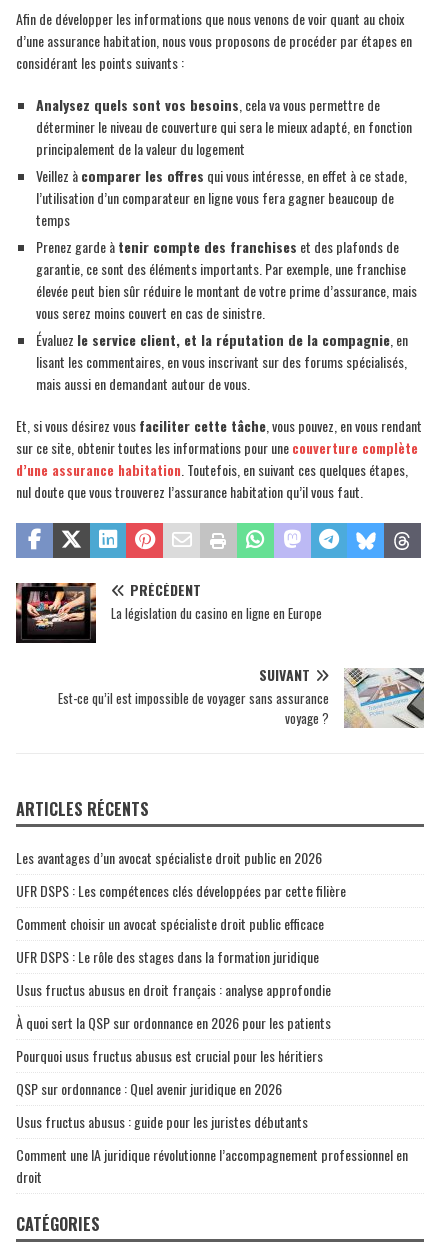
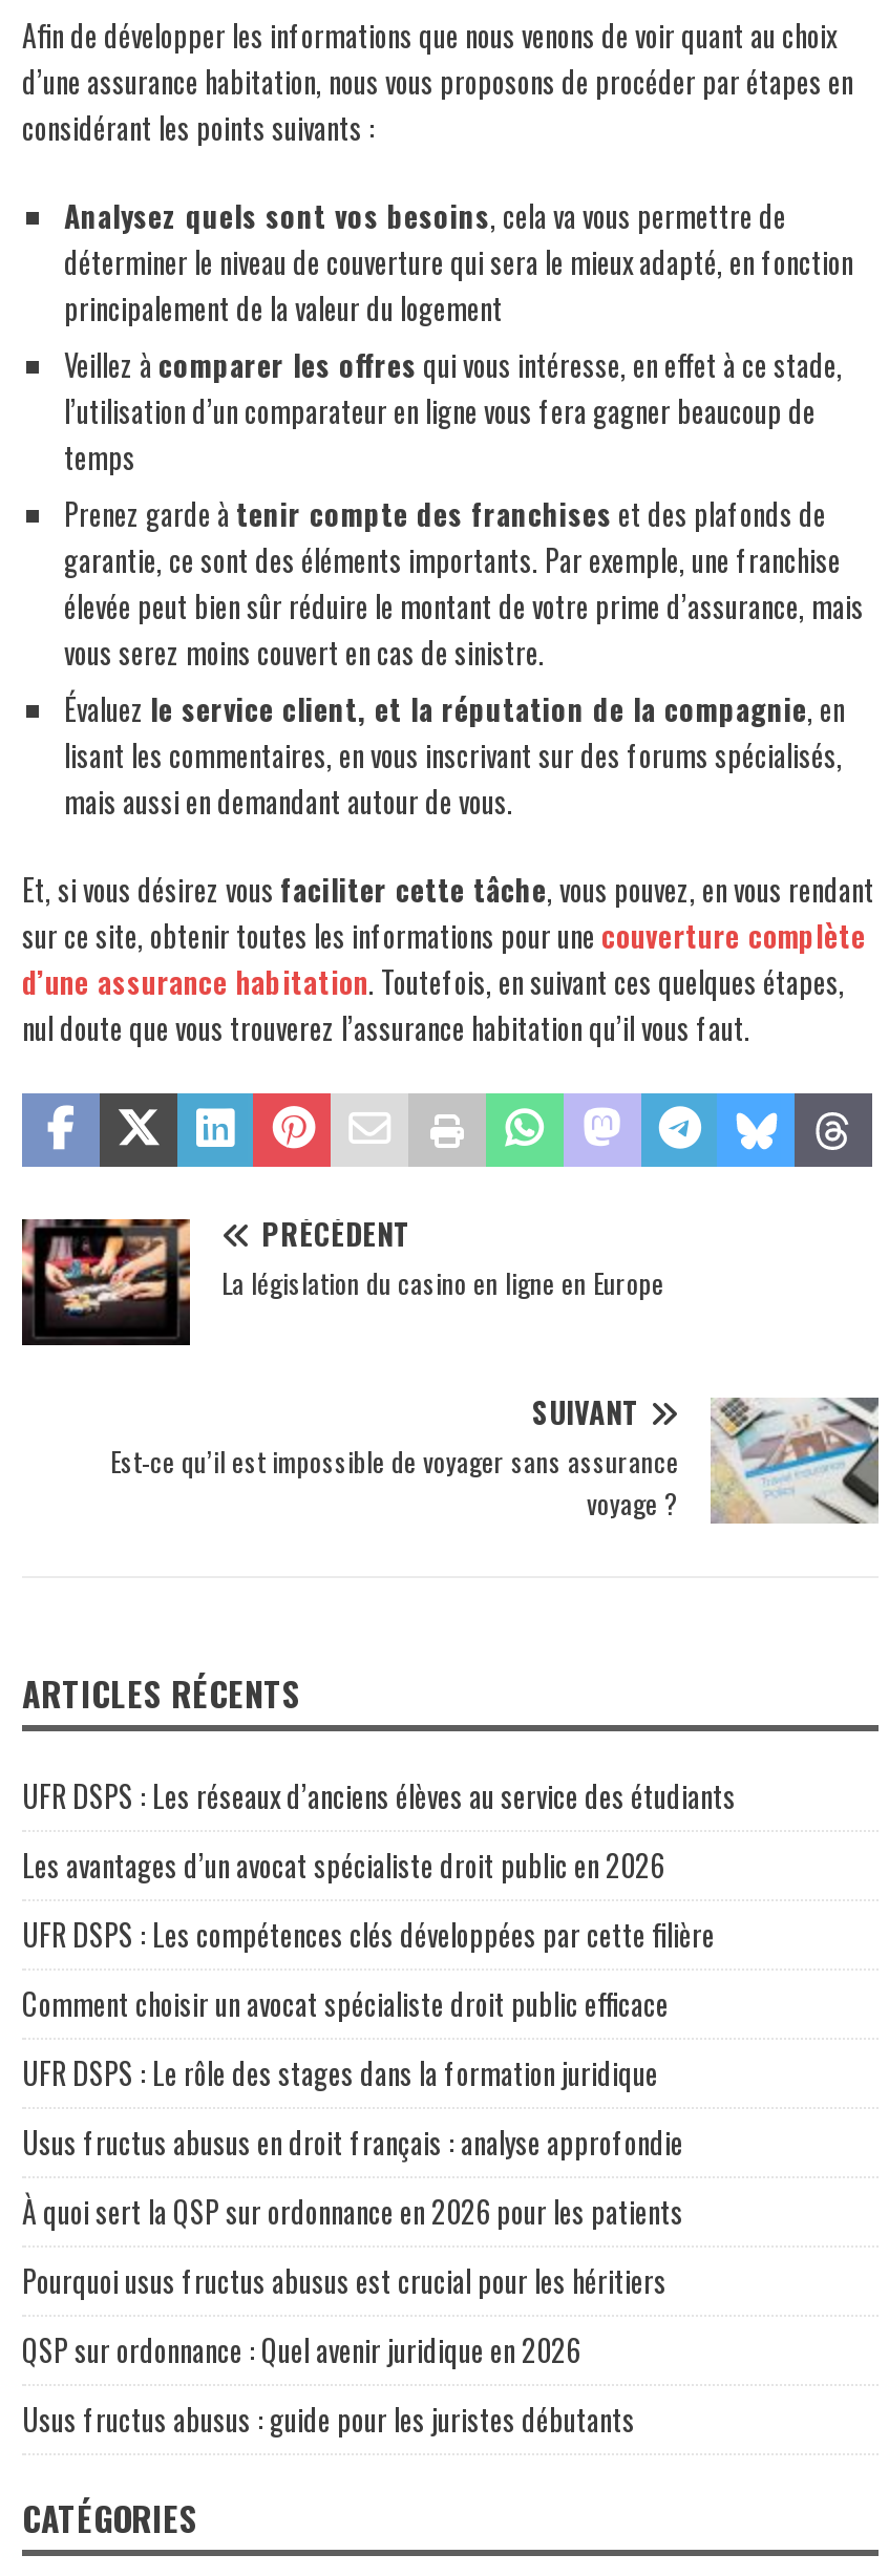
none -> [22,1773,736,1817] UFR DSPS : Les réseaux d’anciens élèves au service des étudiants
moved [16,847,346,1132] -> [22,1843,715,2441]: Les avantages d’un avocat spécialiste droit public en 2026 | UFR DSPS : Les compétences clés développées par cette filière | Comment choisir un avocat spécialiste droit public efficace | ... | QSP sur ordonnance : Quel avenir juridique en 2026 | Usus fructus abusus : guide pour les juristes débutants
[16,1144,408,1187] Comment une IA juridique révolutionne l’accompagnement professionnel en | droit -> none

